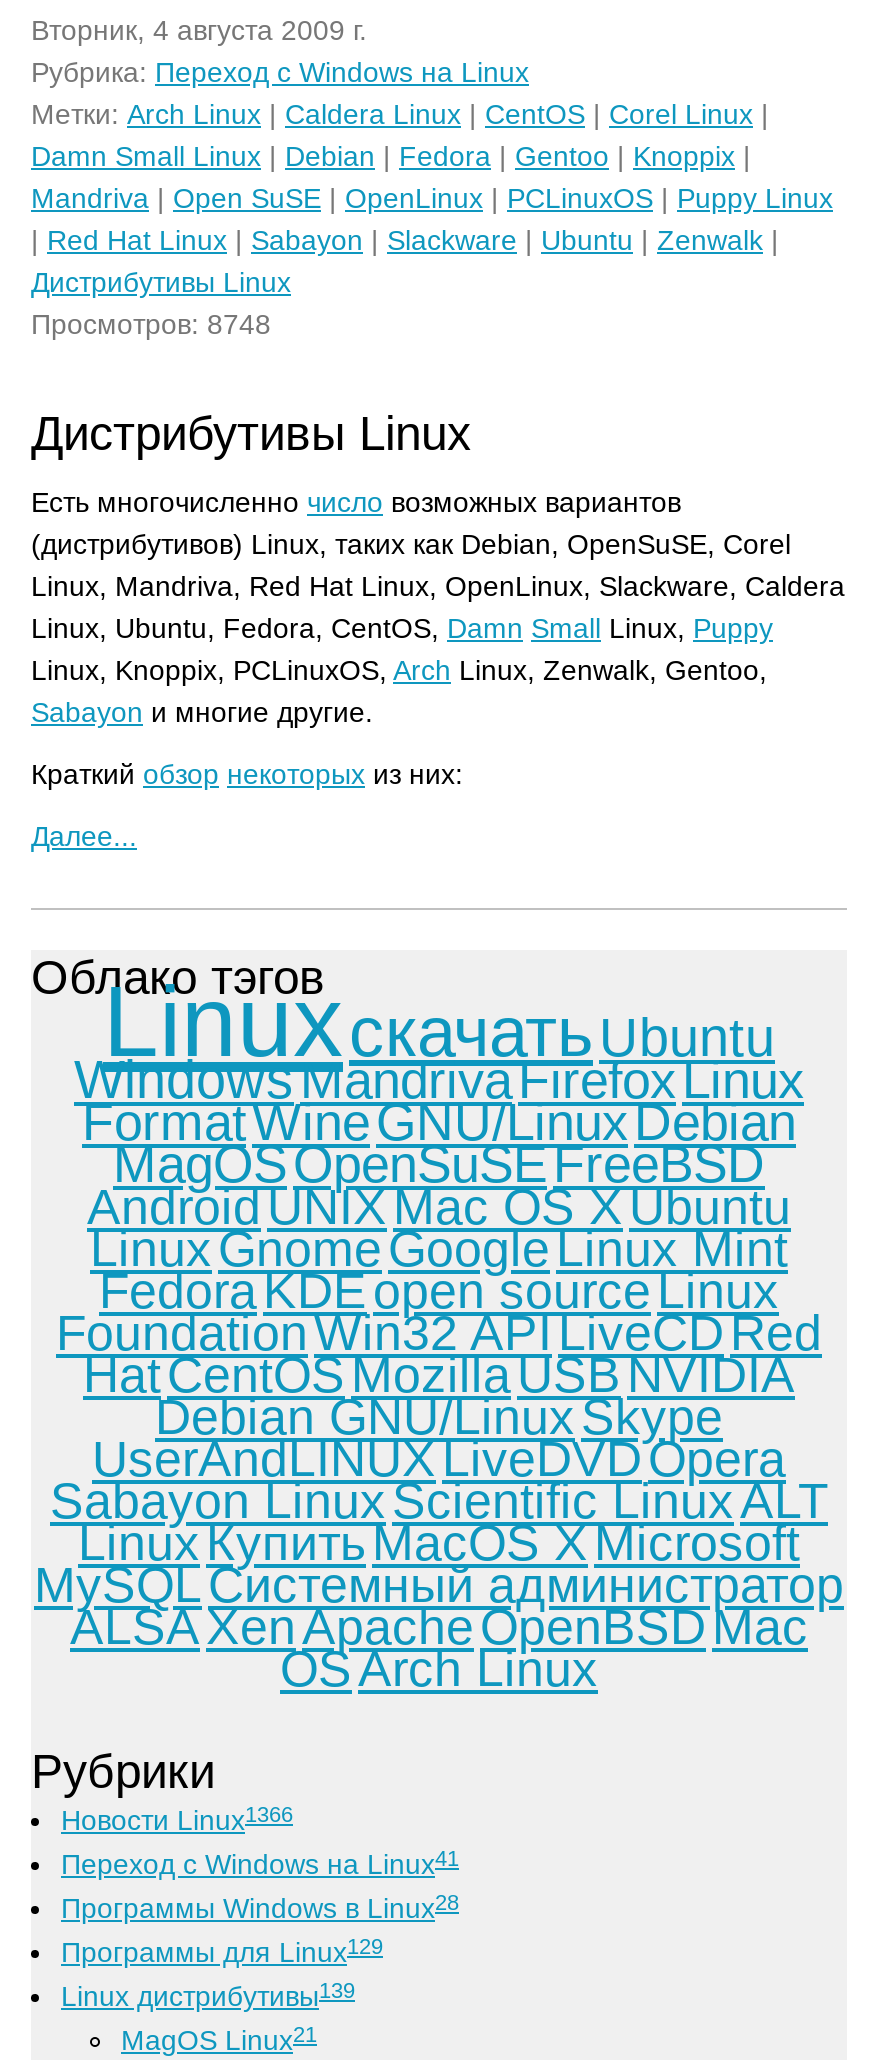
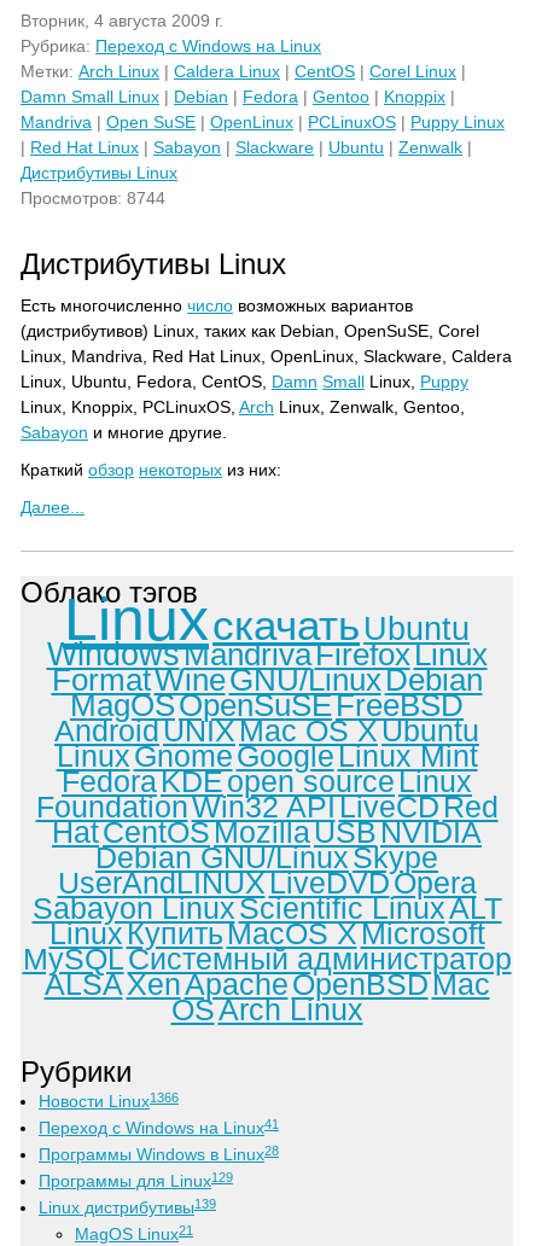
[31,308,271,340] Просмотров: 8748 -> [21,188,165,208] Просмотров: 8744

